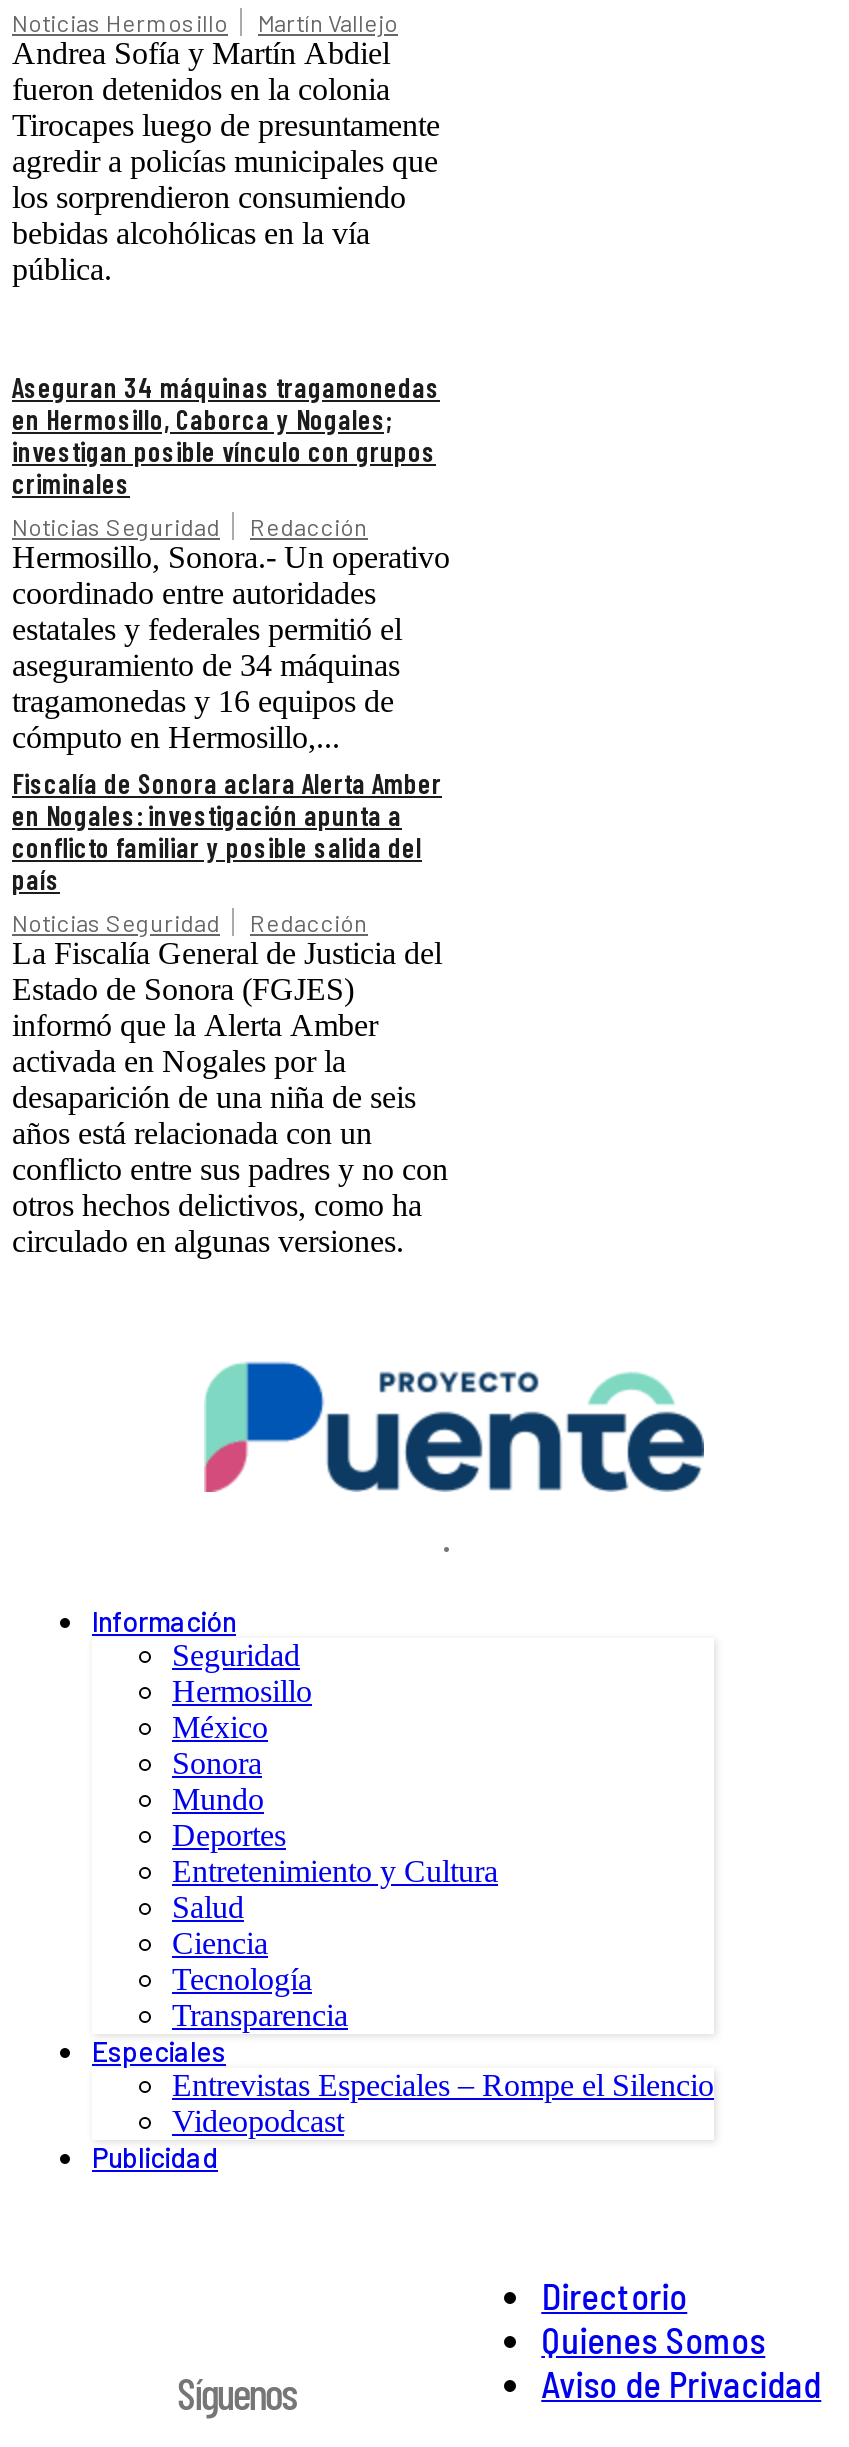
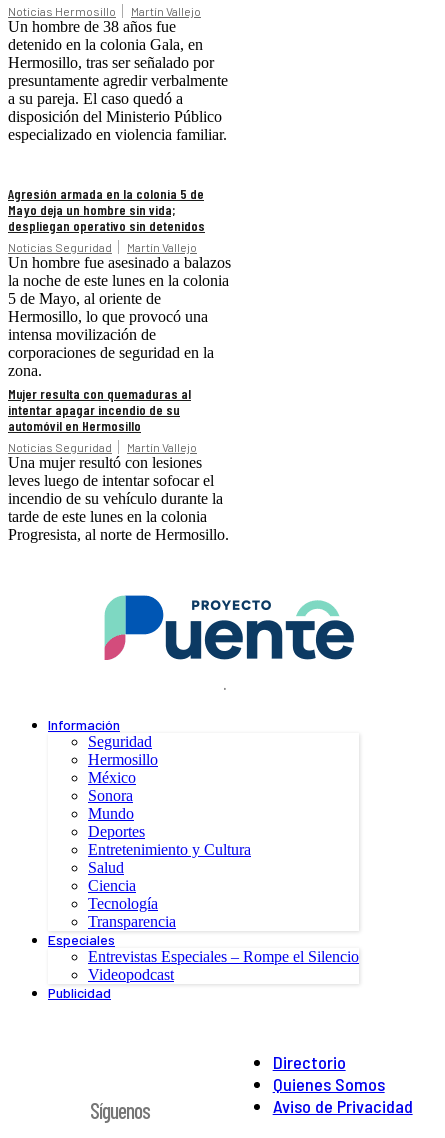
[12,36,440,286] Andrea Sofía y Martín Abdiel | fueron detenidos en la colonia | Tirocapes luego de presuntamente | agredir a policías municipales que | los sorprendieron consumiendo | bebidas alcohólicas en la vía | pública. -> [8,18,228,143] Un hombre de 38 años fue | detenido en la colonia Gala, en | Hermosillo, tras ser señalado por | presuntamente agredir verbalmente | a su pareja. El caso quedó a | disposición del Ministerio Público | especializado en violencia familiar.
[12,370,440,500] Aseguran 34 máquinas tragamonedas | en Hermosillo, Caborca y Nogales; | investigan posible vínculo con grupos | criminales -> [8,185,205,234] Agresión armada en la colonia 5 de | Mayo deja un hombre sin vida; | despliegan operativo sin detenidos
[12,512,450,896] Redacción | Hermosillo, Sonora.- Un operativo | coordinado entre autoridades | estatales y federales permitió el | aseguramiento de 34 máquinas | tragamonedas y 16 equipos de | cómputo en Hermosillo,... | Fiscalía de Sonora aclara Alerta Amber | en Nogales: investigación apunta a | conflicto familiar y posible salida del | país -> [8,240,231,434] Martín Vallejo | Un hombre fue asesinado a balazos | la noche de este lunes en la colonia | 5 de Mayo, al oriente de | Hermosillo, lo que provocó una | intensa movilización de | corporaciones de seguridad en la | zona. | Mujer resulta con quemaduras al | intentar apagar incendio de su | automóvil en Hermosillo
[12,908,448,1258] Redacción | La Fiscalía General de Justicia del | Estado de Sonora (FGJES) | informó que la Alerta Amber | activada en Nogales por la | desaparición de una niña de seis | años está relacionada con un | conflicto entre sus padres y no con | otros hechos delictivos, como ha | circulado en algunas versiones. -> [8,440,229,543] Martín Vallejo | Una mujer resultó con lesiones | leves luego de intentar sofocar el | incendio de su vehículo durante la | tarde de este lunes en la colonia | Progresista, al norte de Hermosillo.

